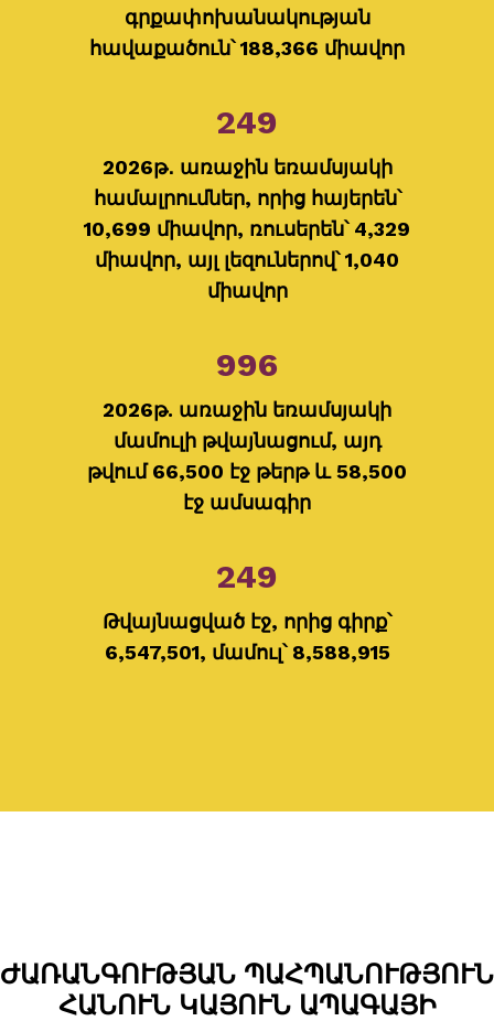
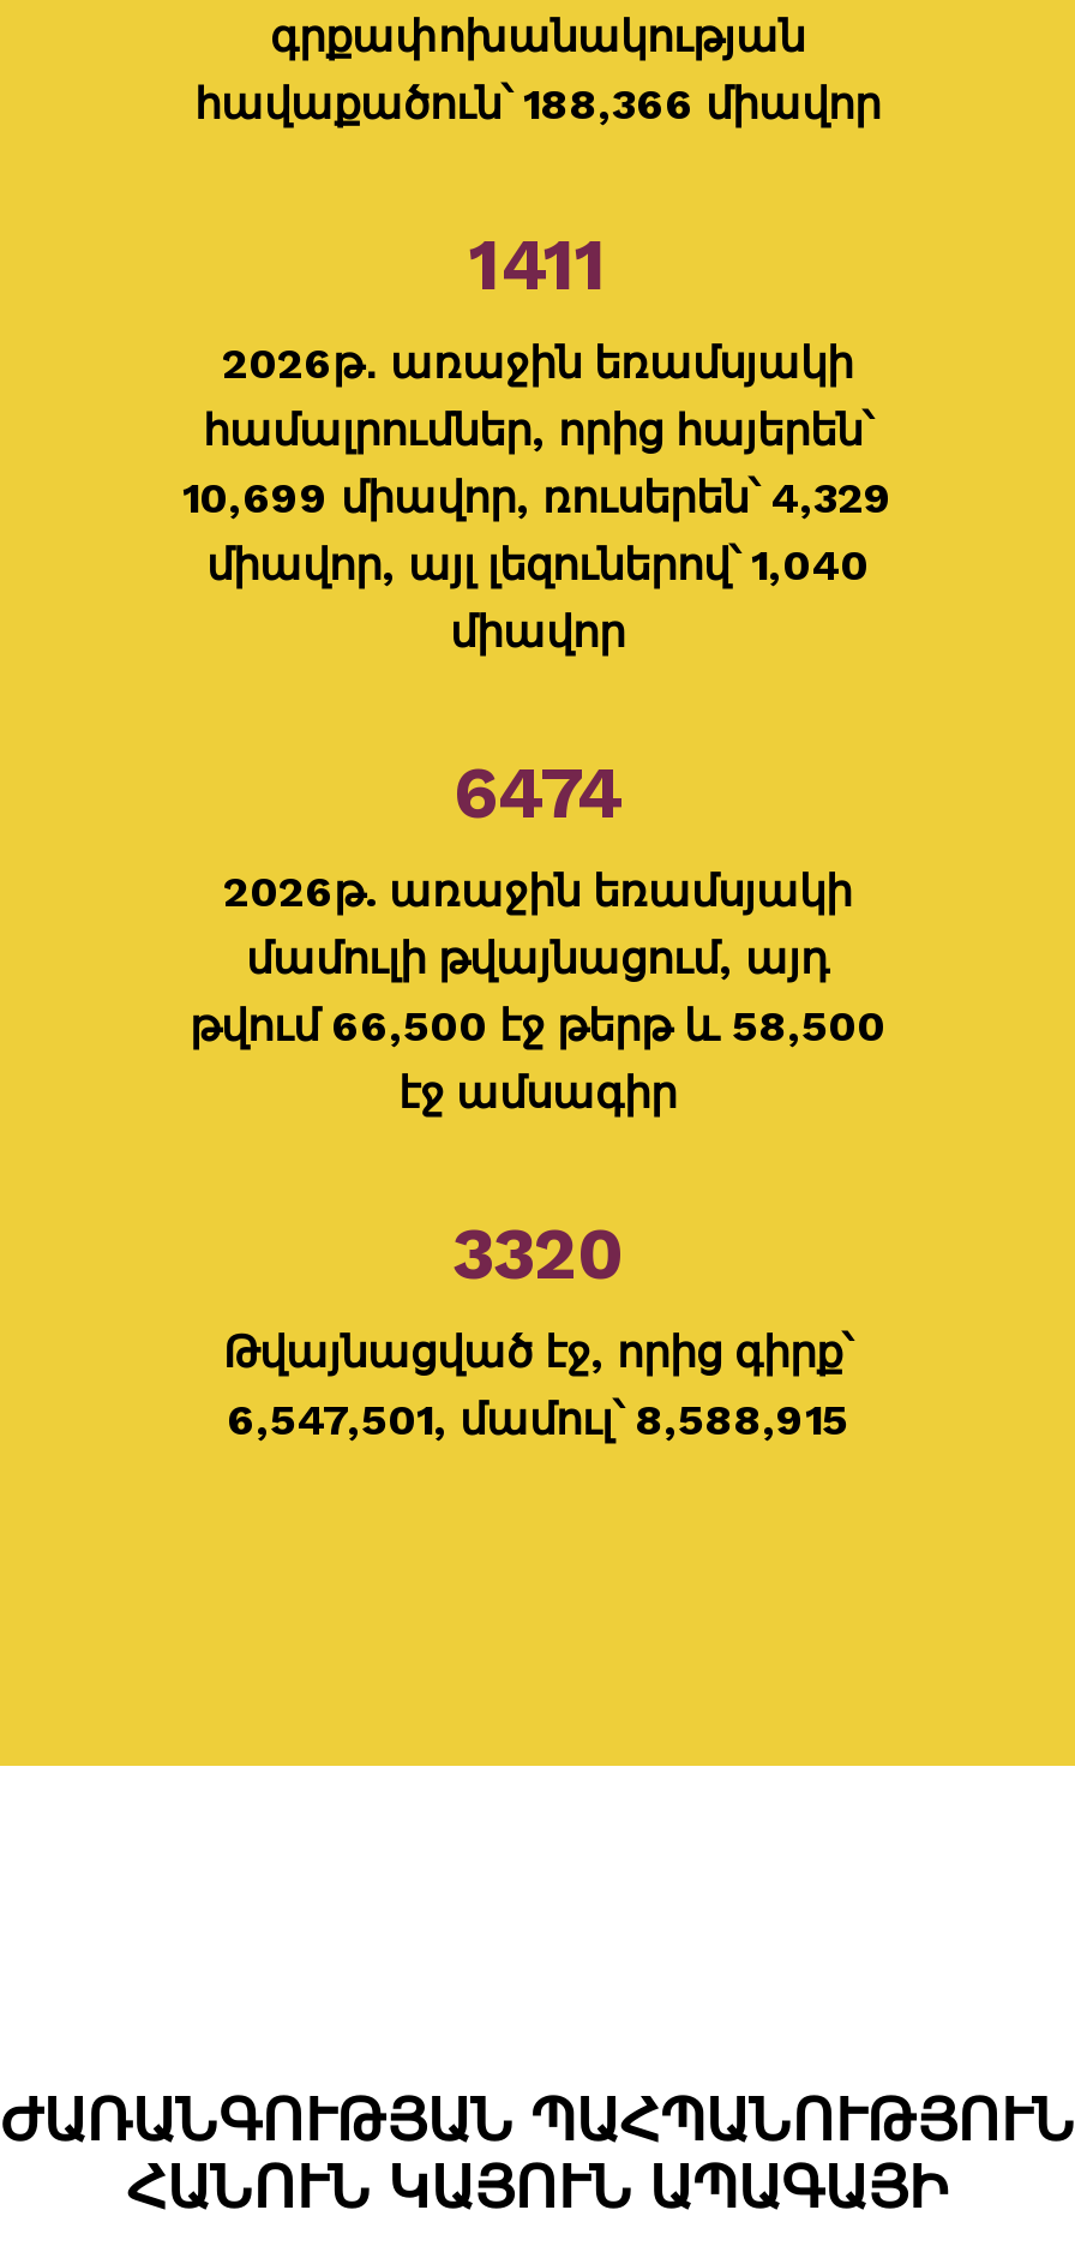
[216,103,278,141] 249 -> [469,222,606,306] 1411
[216,345,278,384] 996 -> [454,750,621,834] 6474
[216,557,278,595] 249 -> [452,1211,623,1295] 3320

